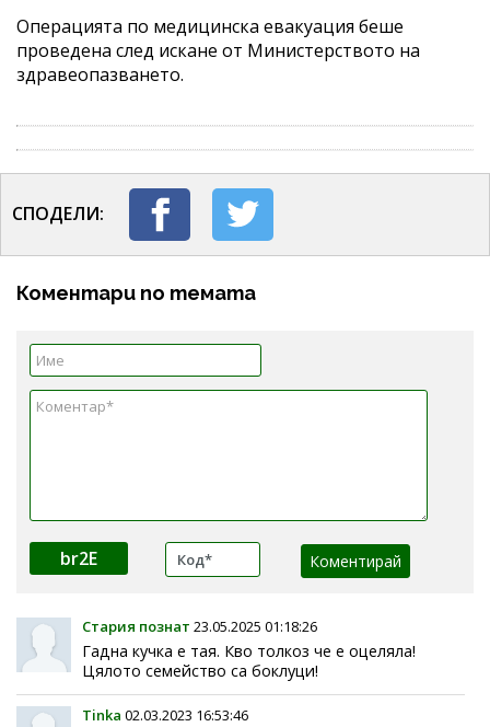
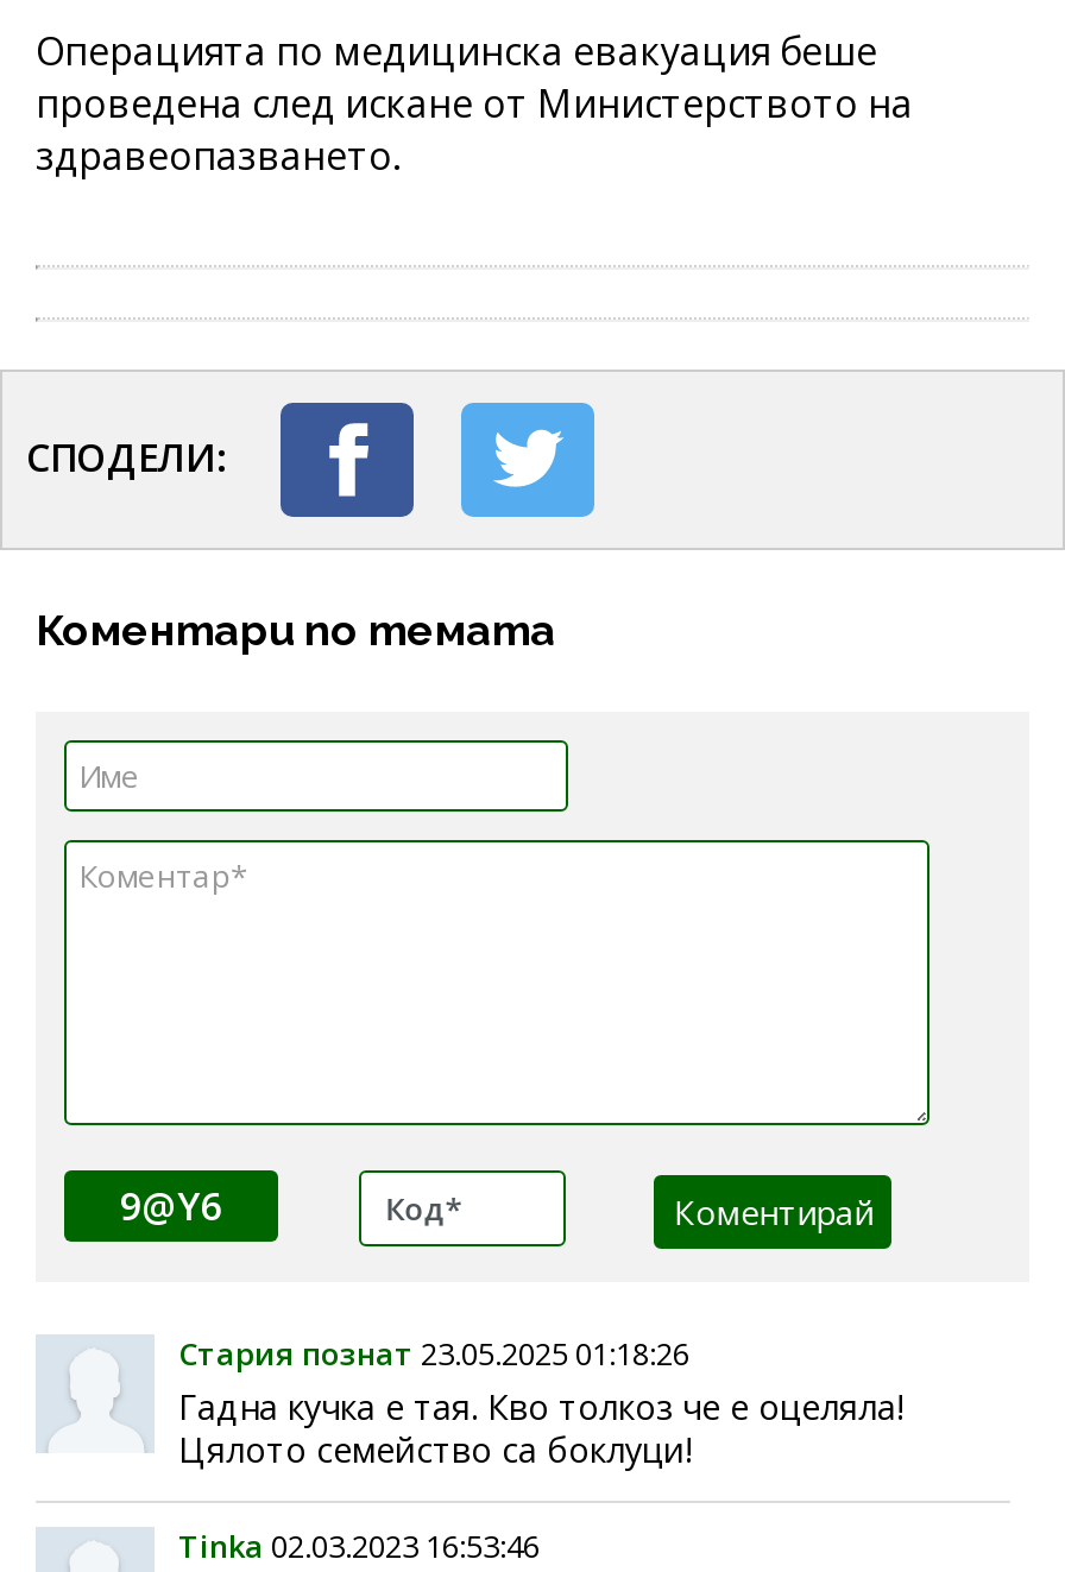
[60,546,97,570] br2E -> [120,1179,222,1231] 9@Y6

